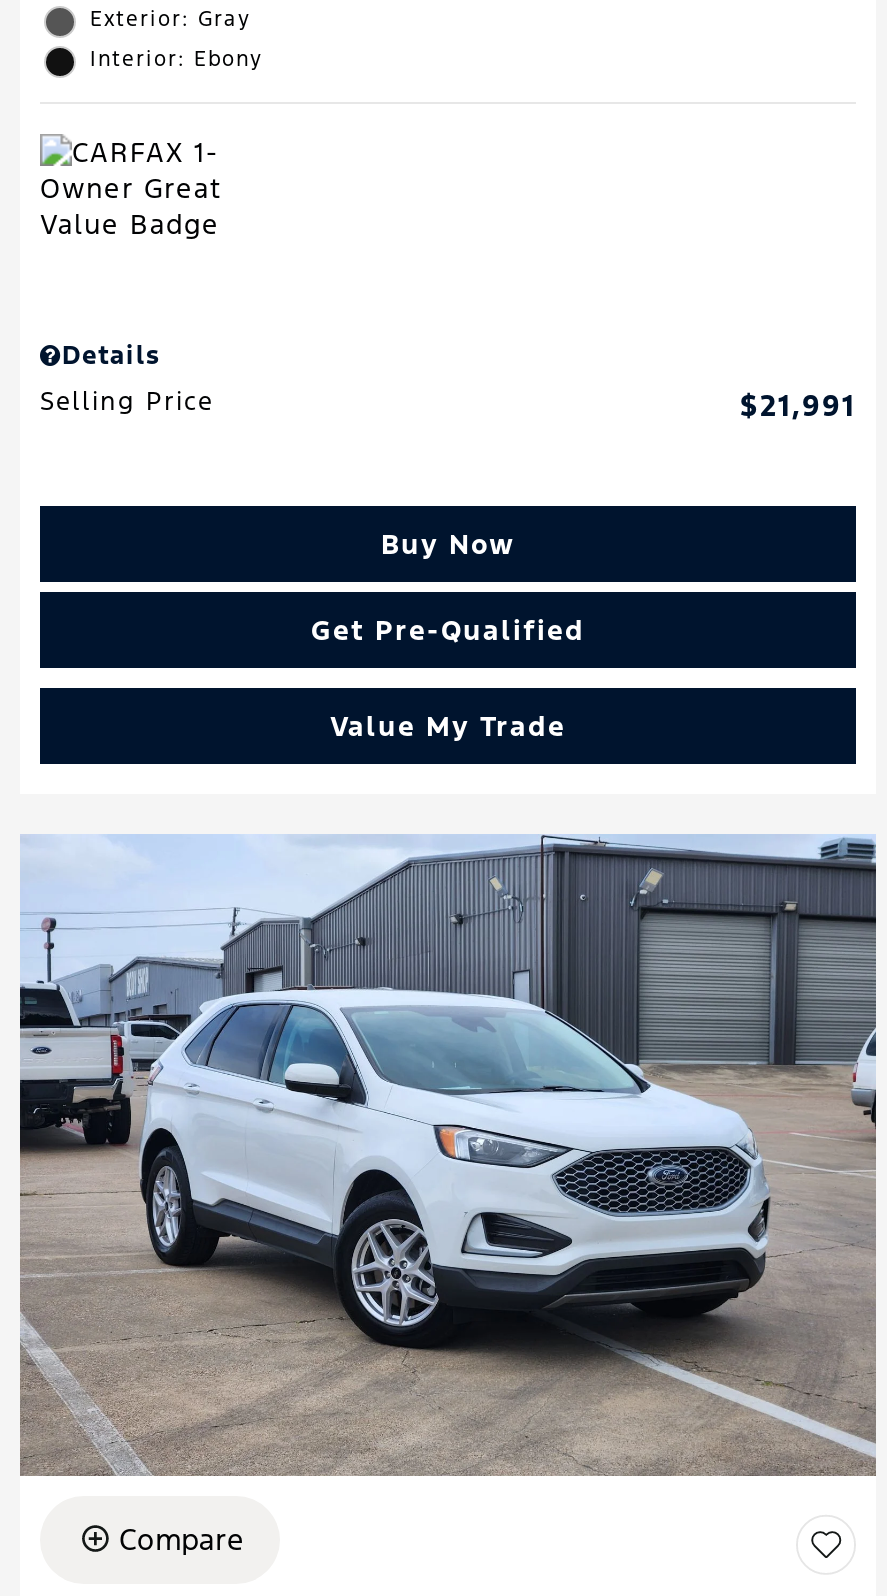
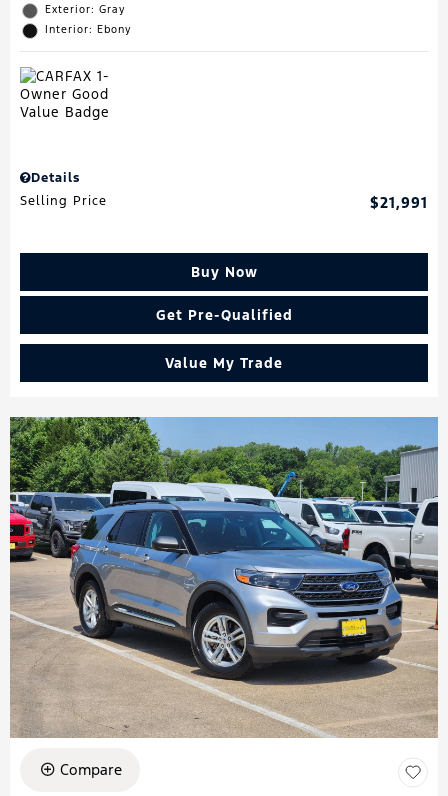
[18,834,878,1476] [image] -> [9,416,438,738] [image]

